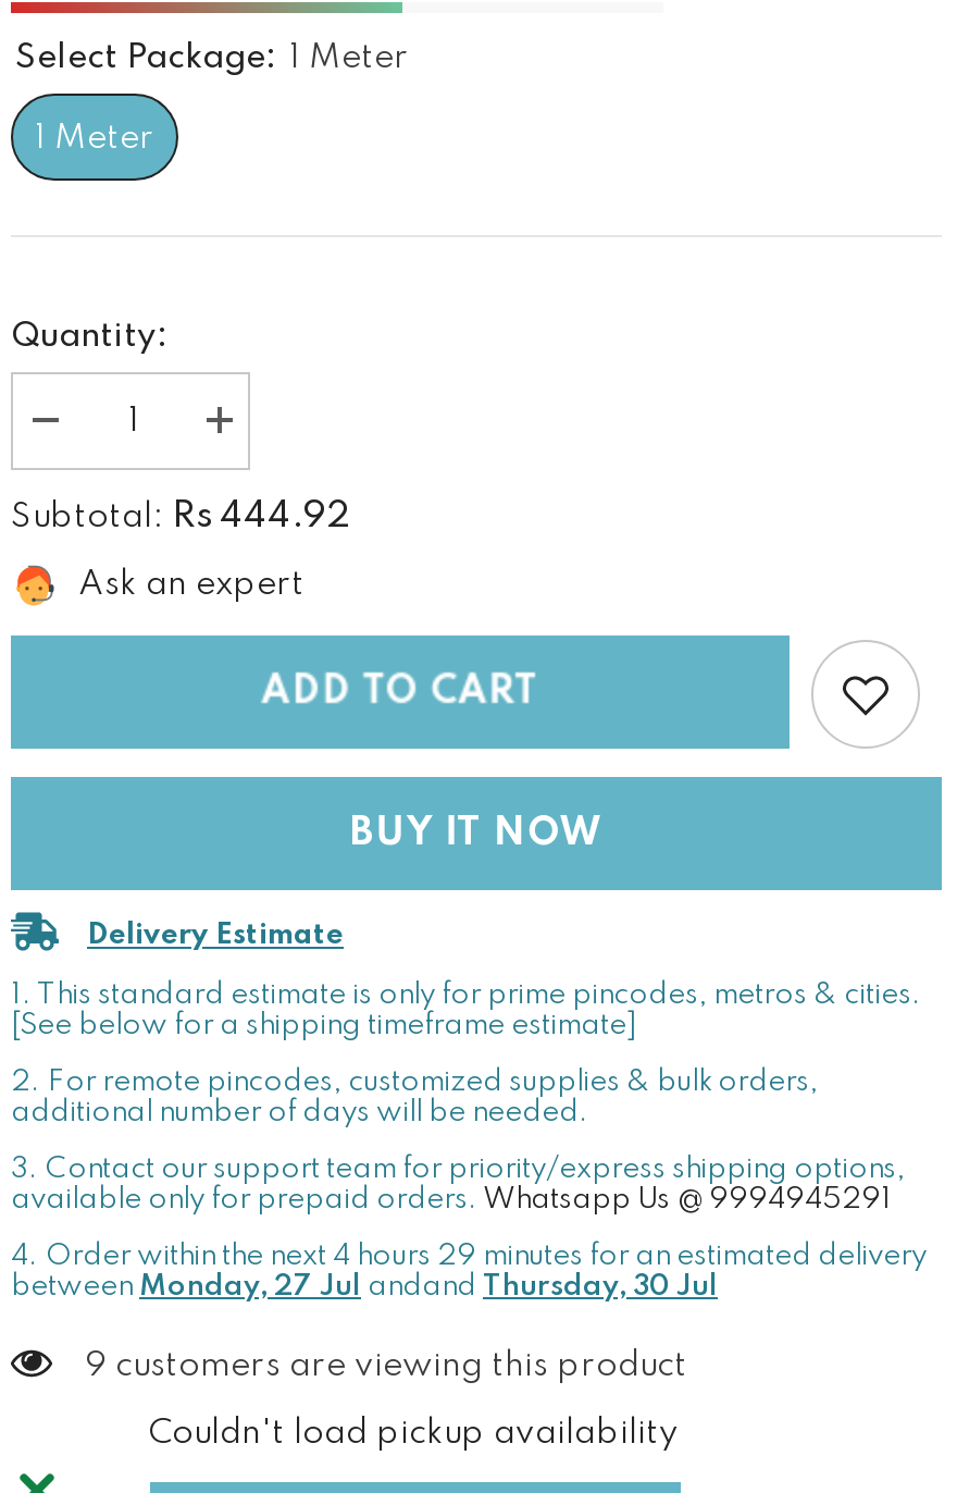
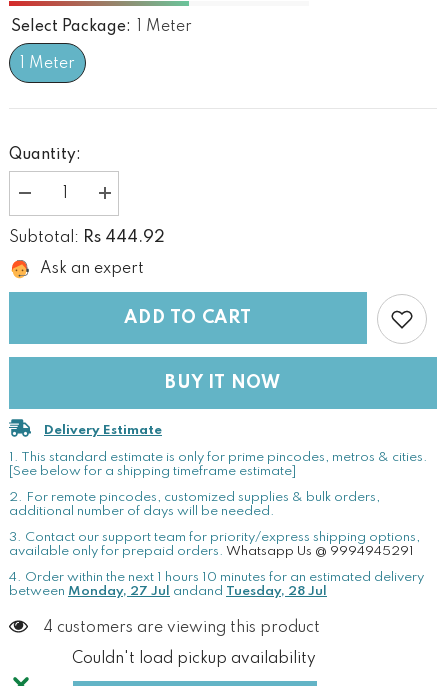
[11,1242,927,1271] 4. Order within the next 4 hours 29 minutes for an estimated delivery -> [9,571,424,584] 4. Order within the next 1 hours 10 minutes for an estimated delivery
[11,1273,718,1301] between Monday, 27 Jul andand Thursday, 30 Jul -> [9,585,327,598] between Monday, 27 Jul andand Tuesday, 28 Jul
[85,1349,687,1384] 9 customers are viewing this product -> [43,620,320,636] 4 customers are viewing this product

